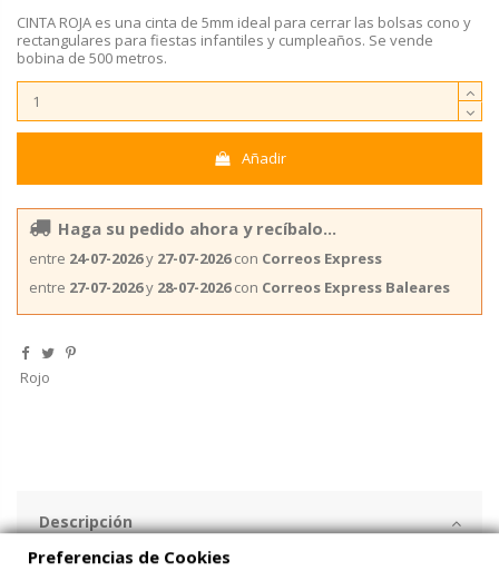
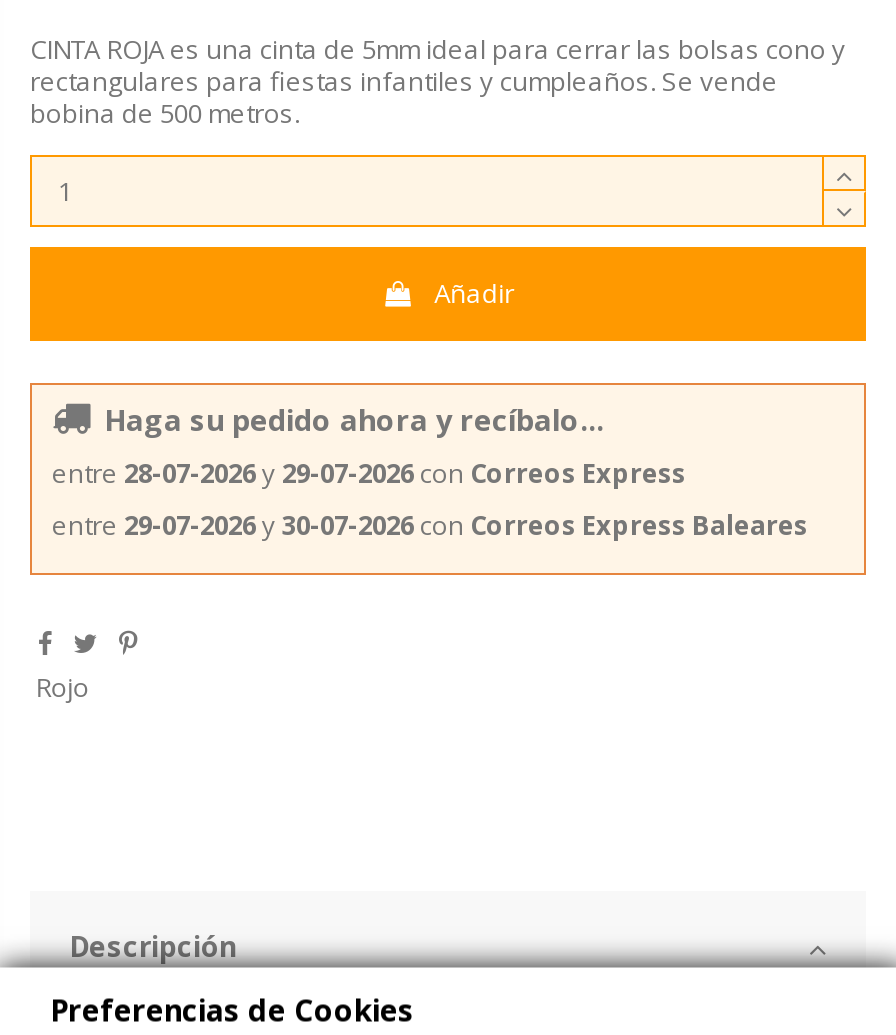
[29,248,382,268] entre 24-07-2026y 27-07-2026 con Correos Express -> [52,455,686,491] entre 28-07-2026y 29-07-2026 con Correos Express
[29,277,450,297] entre 27-07-2026y 28-07-2026 con Correos Express Baleares -> [52,507,808,543] entre 29-07-2026y 30-07-2026 con Correos Express Baleares

